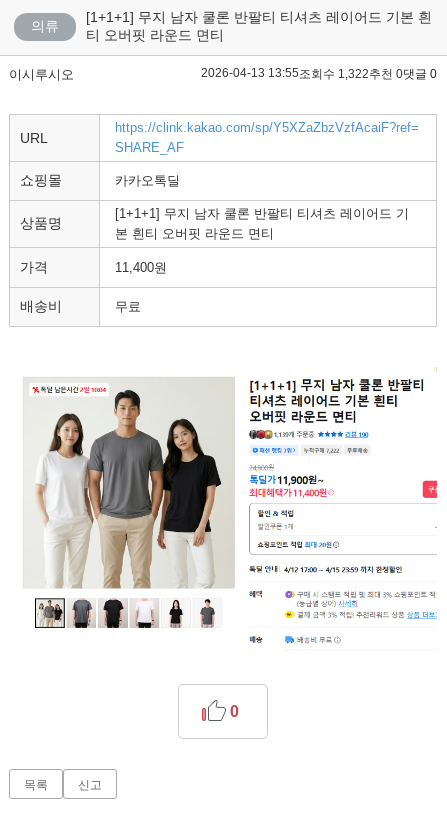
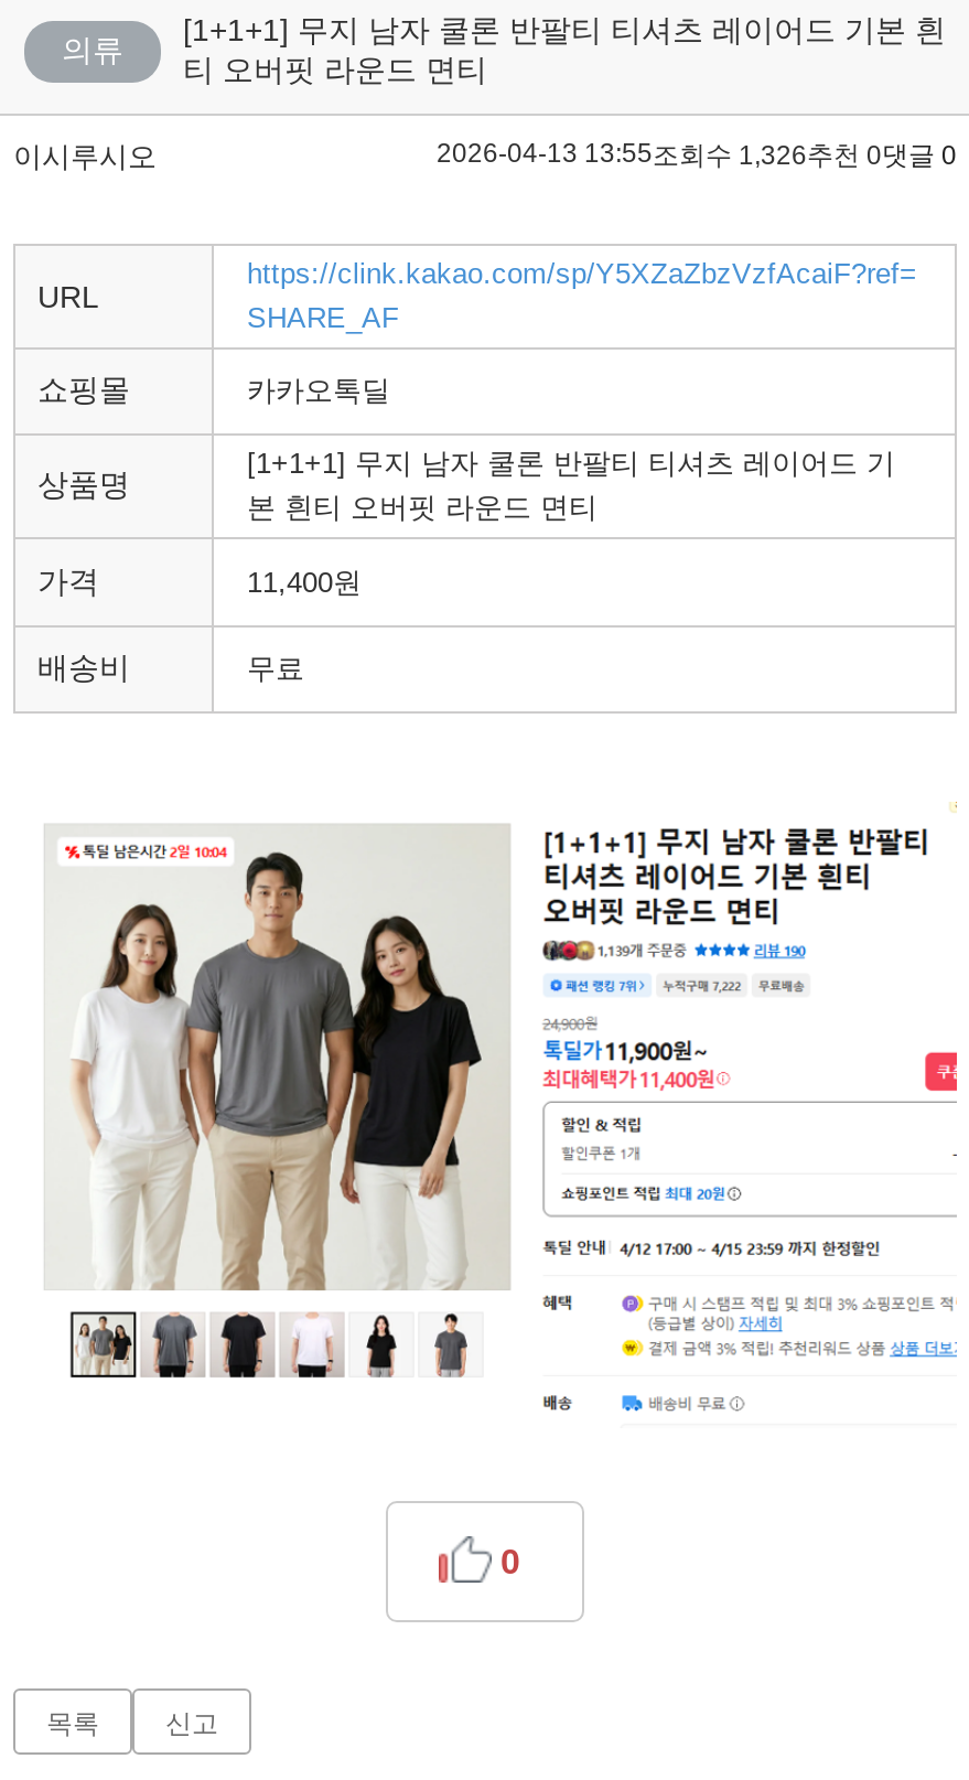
[201,66,437,81] 2026-04-13 13:55조회수 1,322추천 0댓글 0 -> [437,138,957,171] 2026-04-13 13:55조회수 1,326추천 0댓글 0

